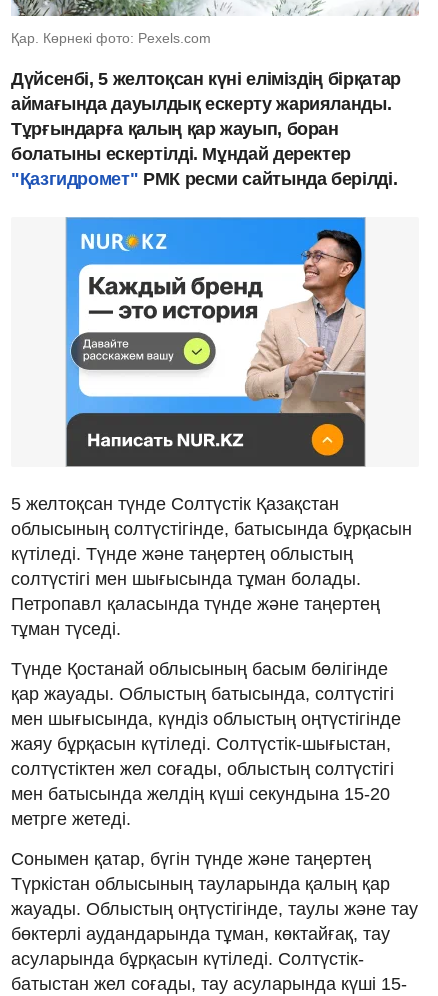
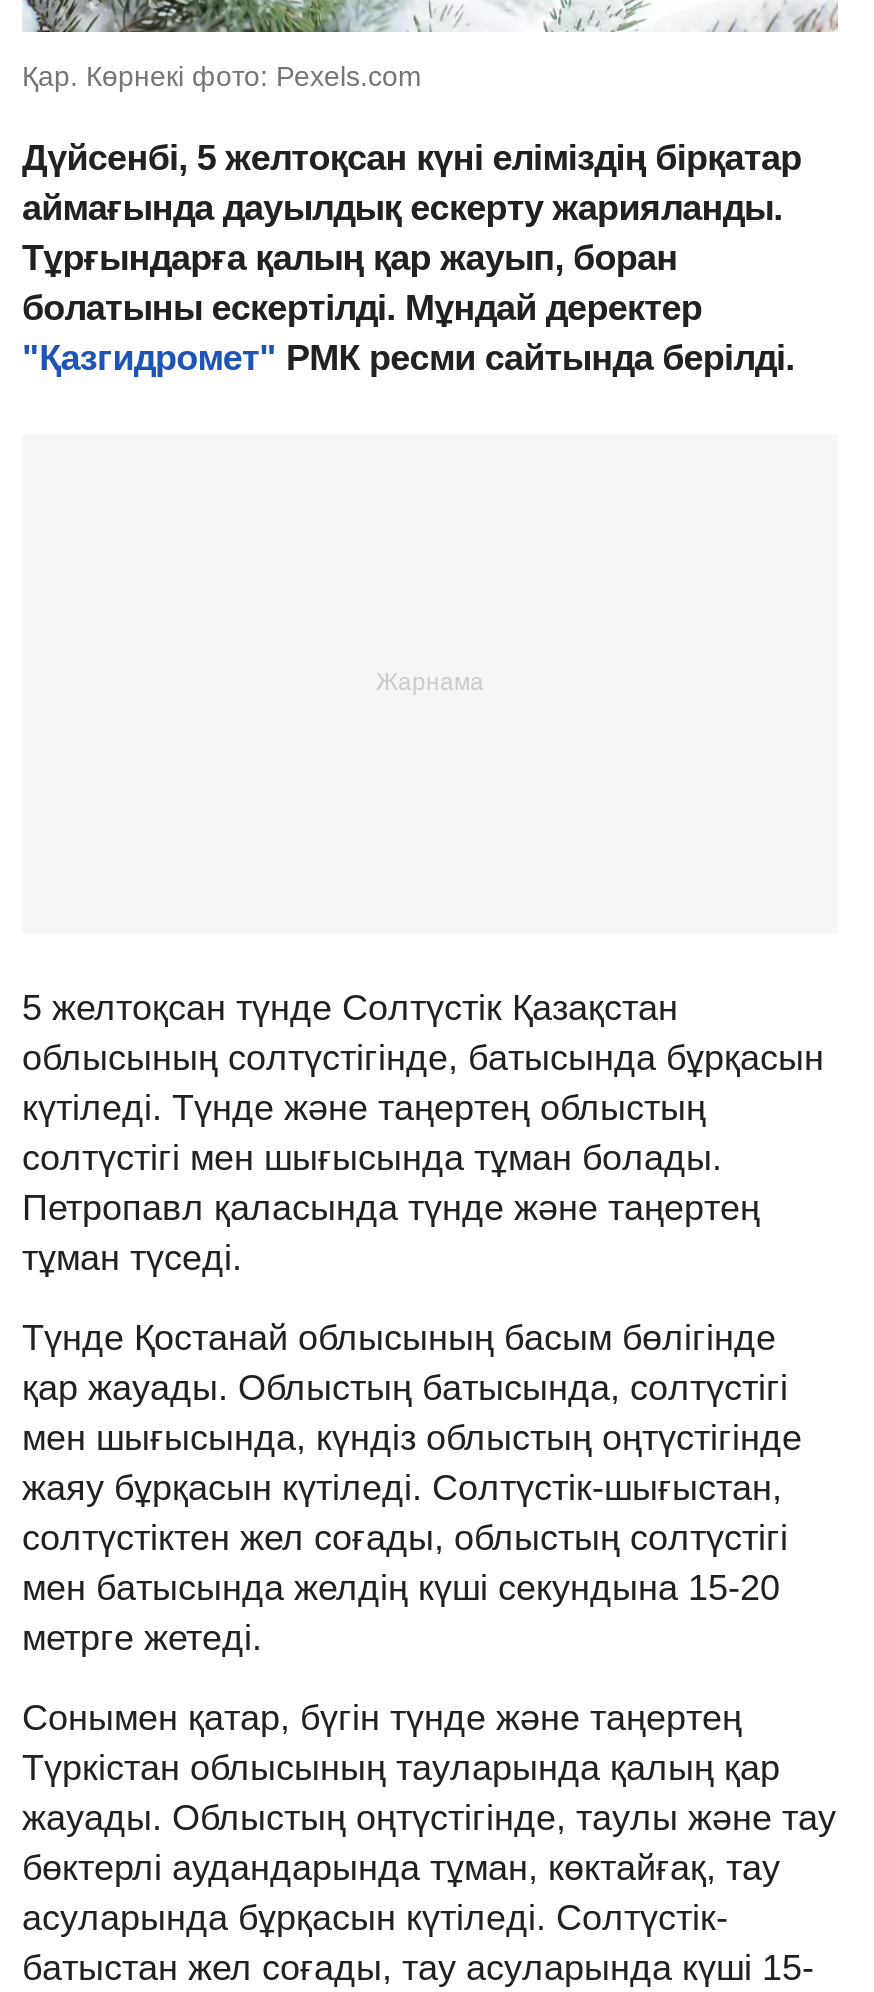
[65,216,366,468] [image] -> none

